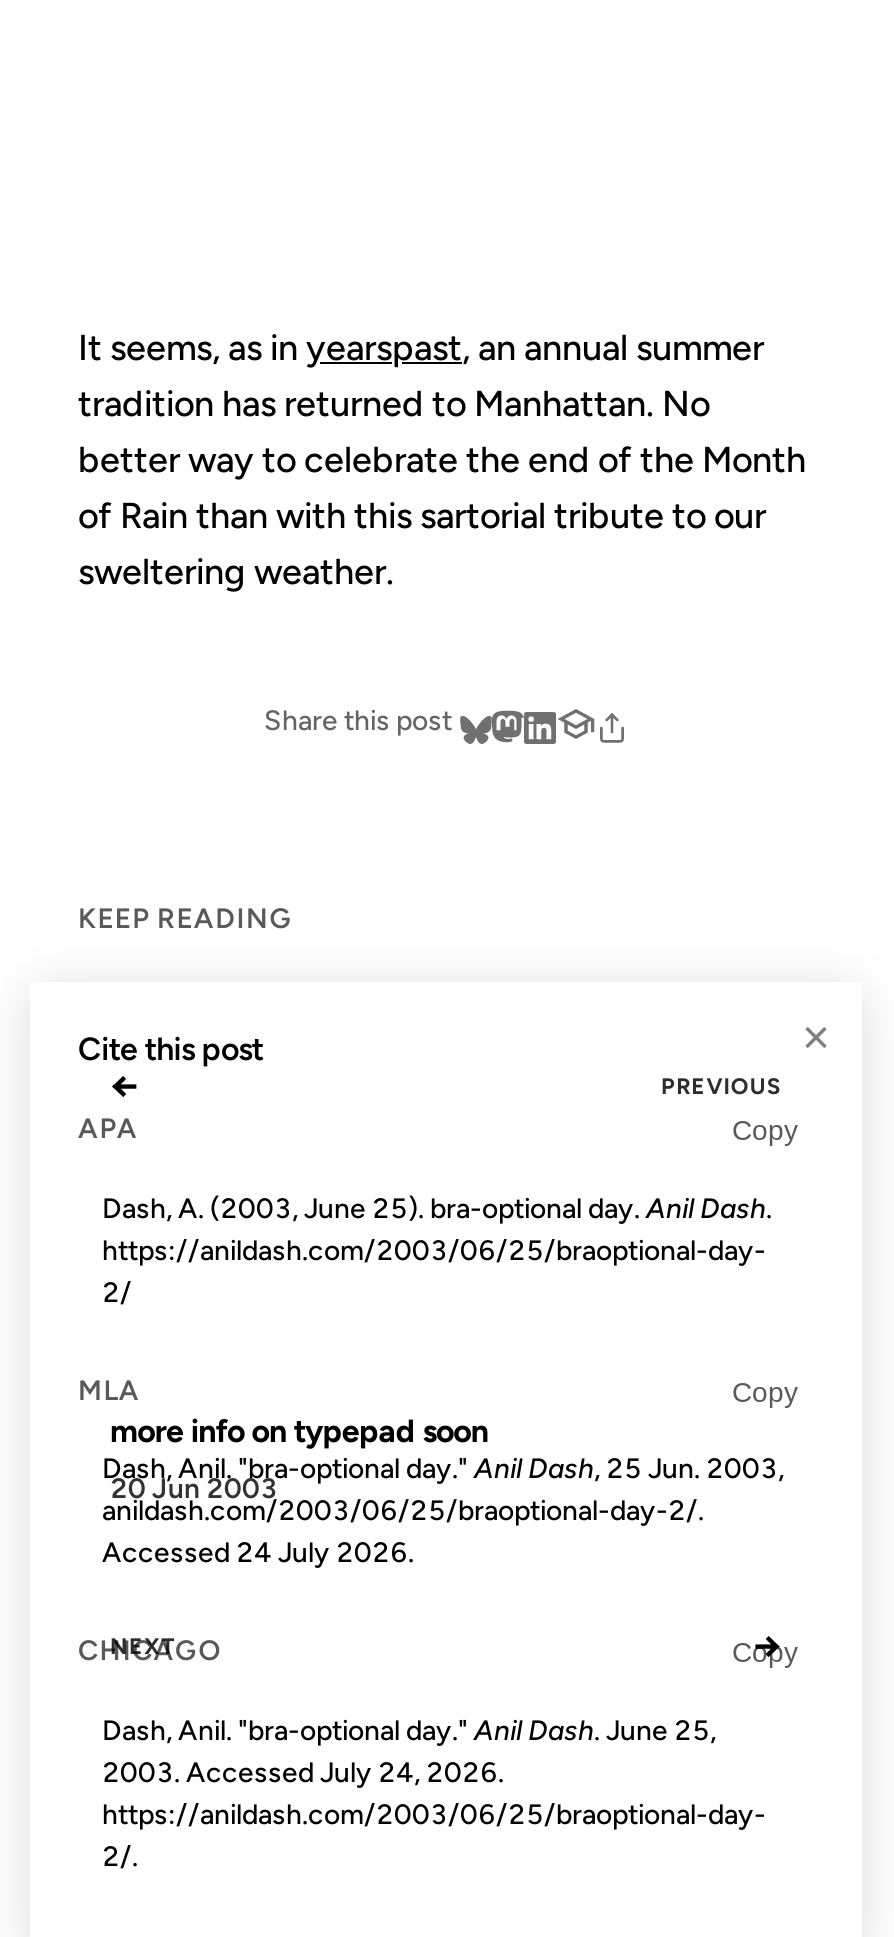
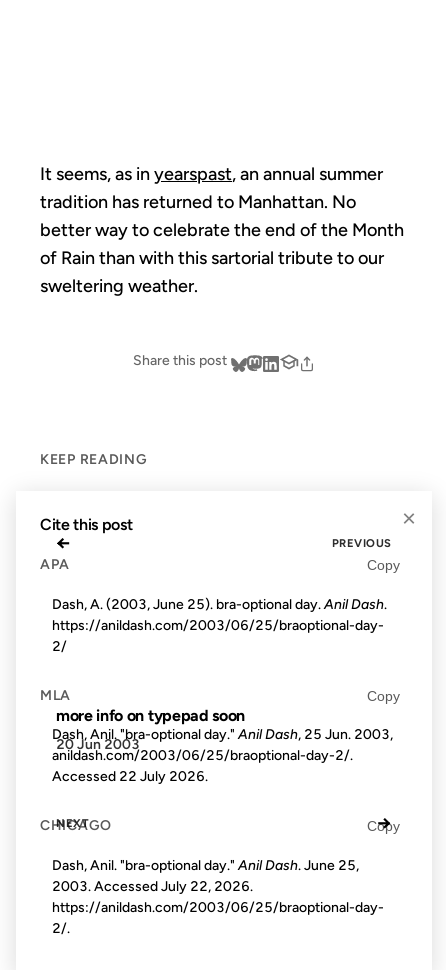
[102,1537,414,1571] Accessed 24 July 2026. -> [52,768,208,785] Accessed 22 July 2026.
[102,1756,504,1790] 2003. Accessed July 24, 2026. -> [52,878,253,895] 2003. Accessed July 22, 2026.

